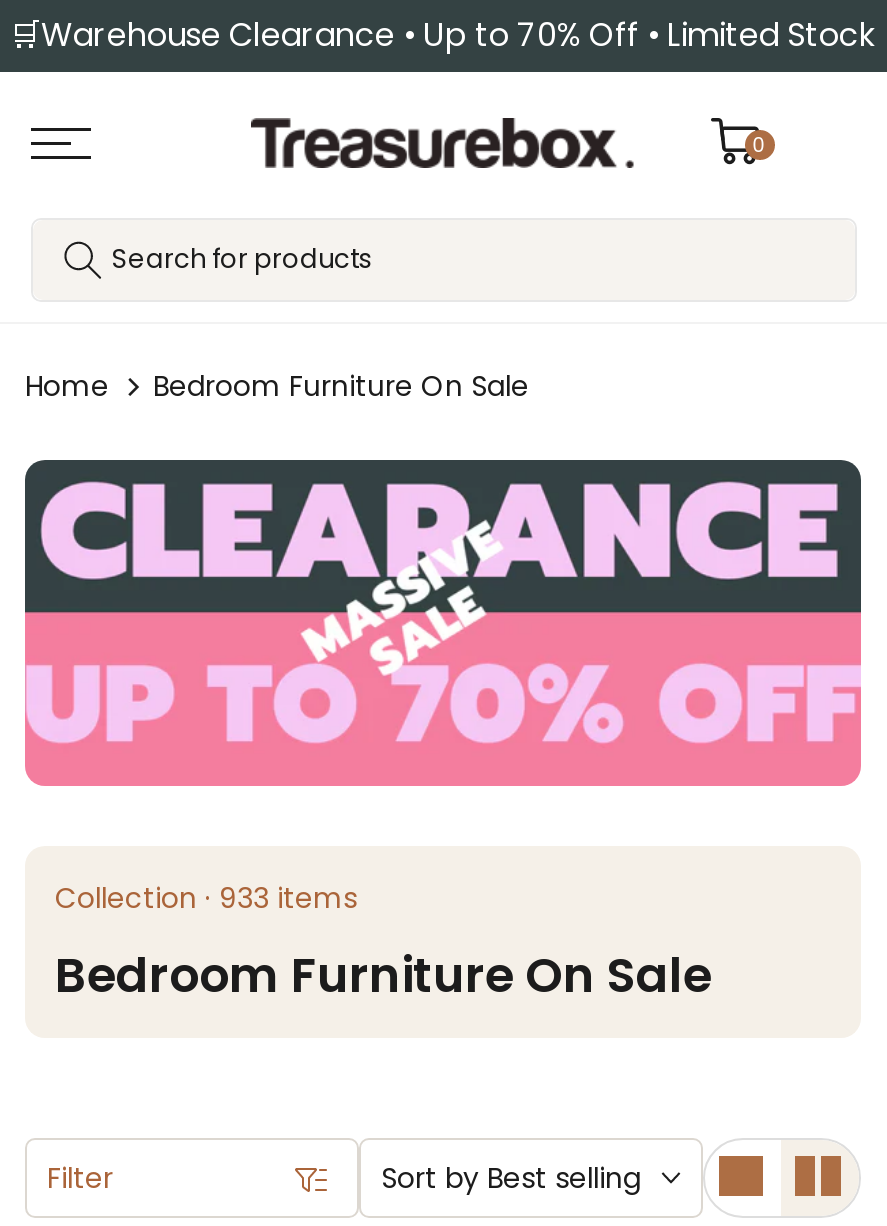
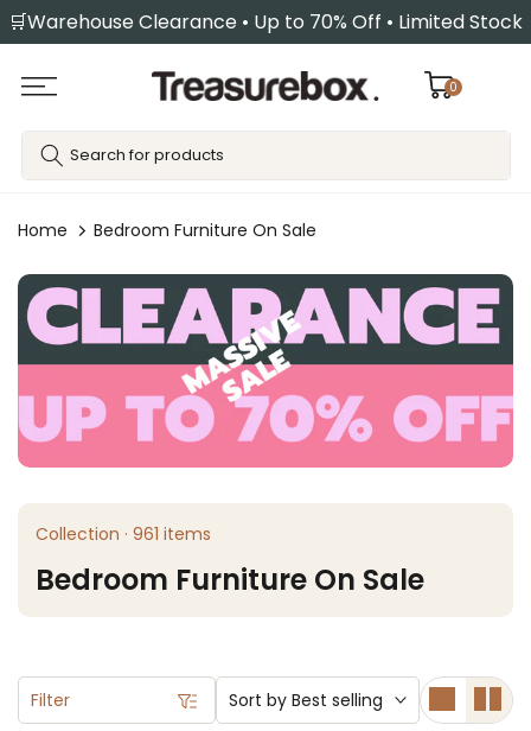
[55,879,357,919] Collection · 933 items -> [36,523,211,546] Collection · 961 items

